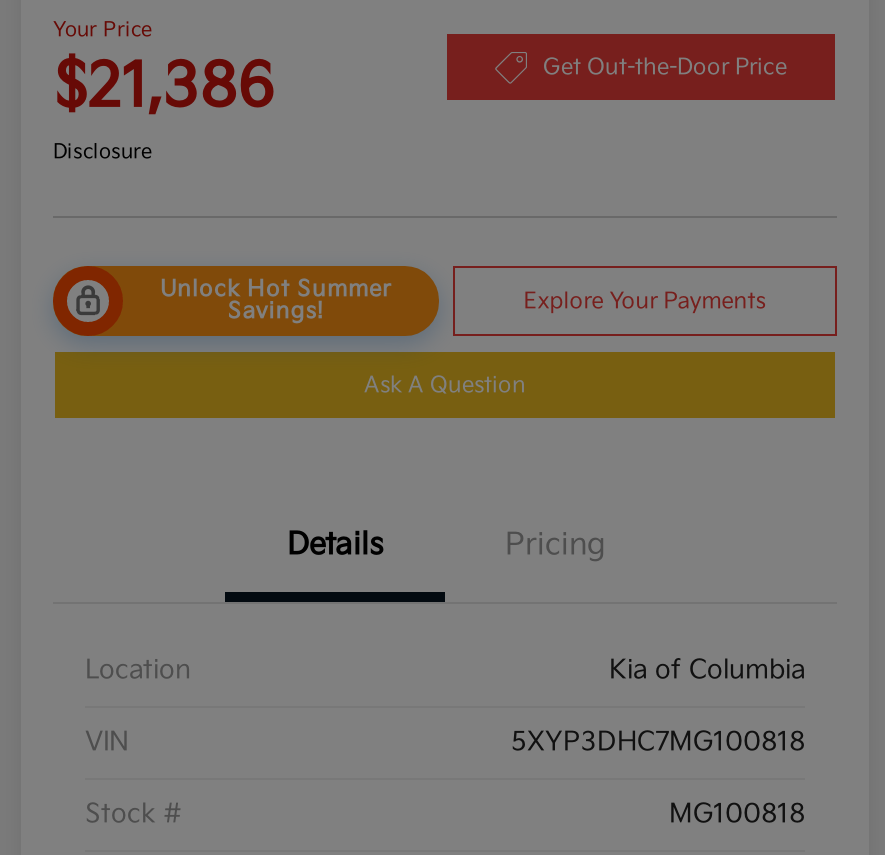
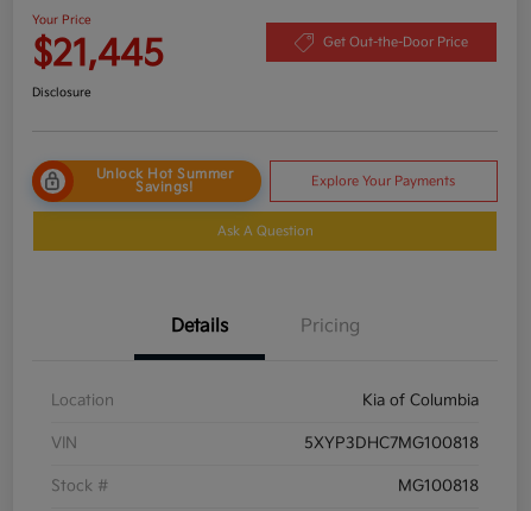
[53,52,275,124] $21,386 -> [32,33,164,76] $21,445

